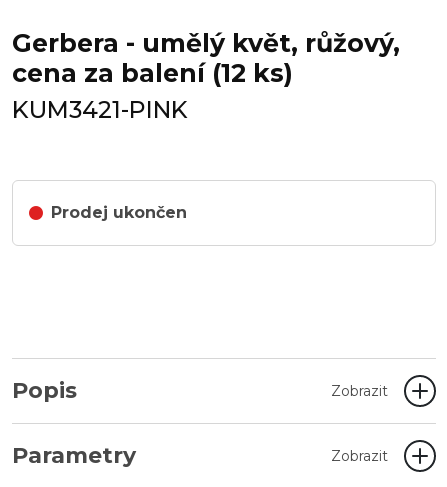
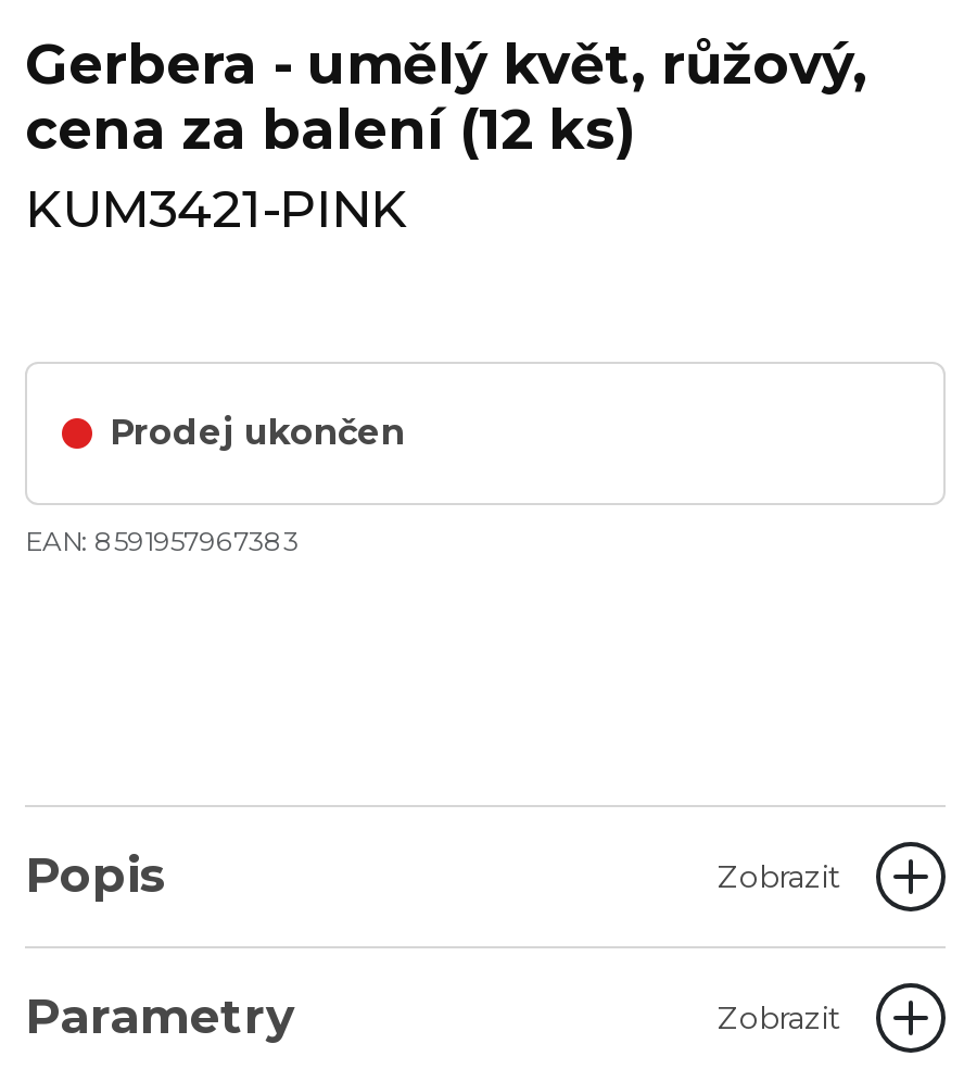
none -> [25,525,299,557] EAN: 8591957967383

